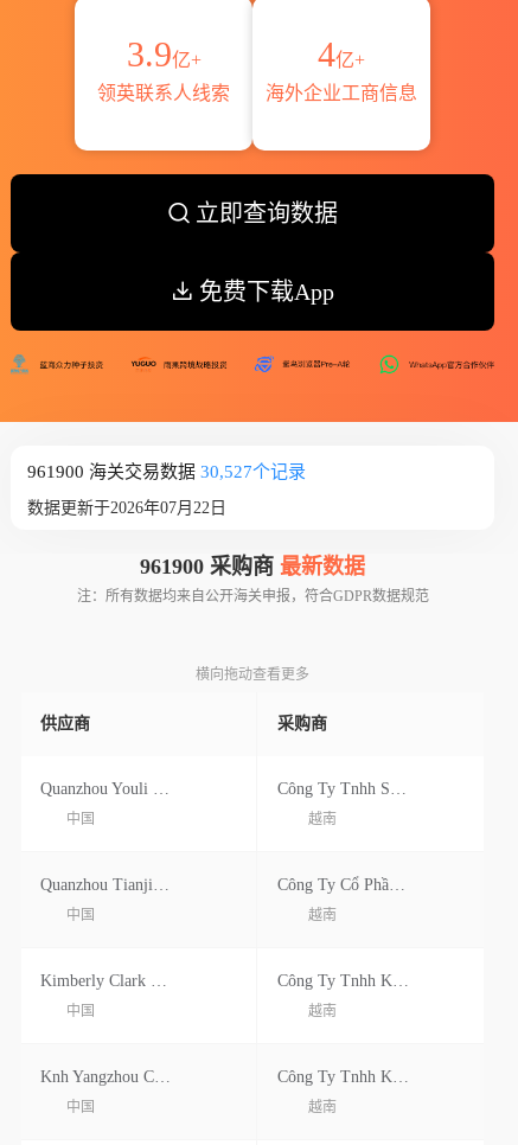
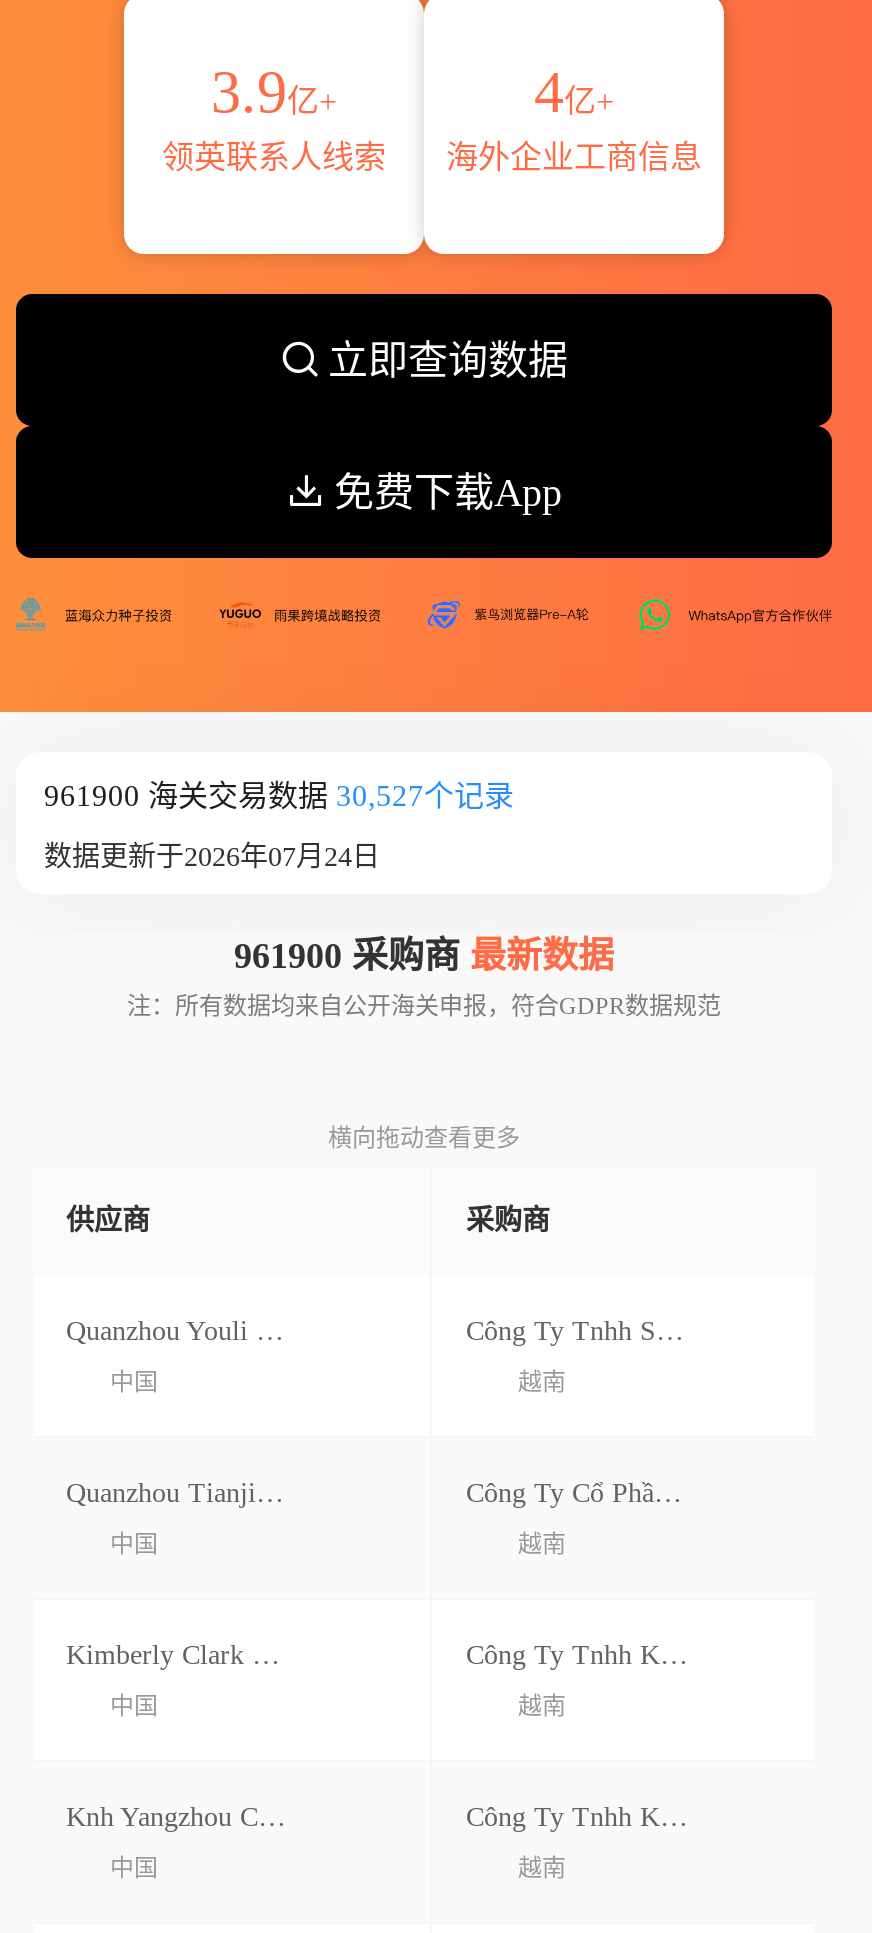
[27,499,226,517] 数据更新于2026年07月22日 -> [44,842,380,872] 数据更新于2026年07月24日

